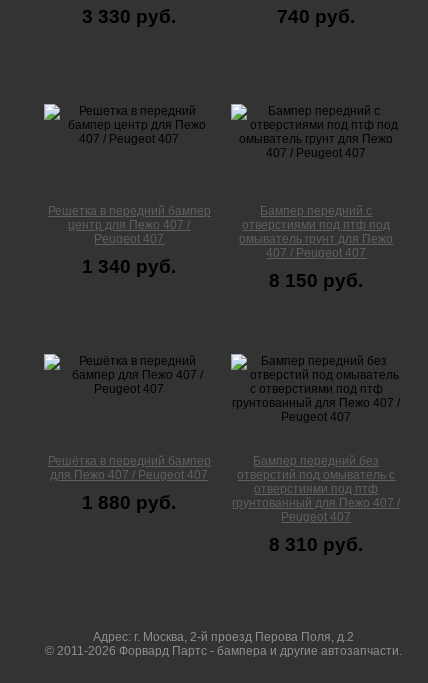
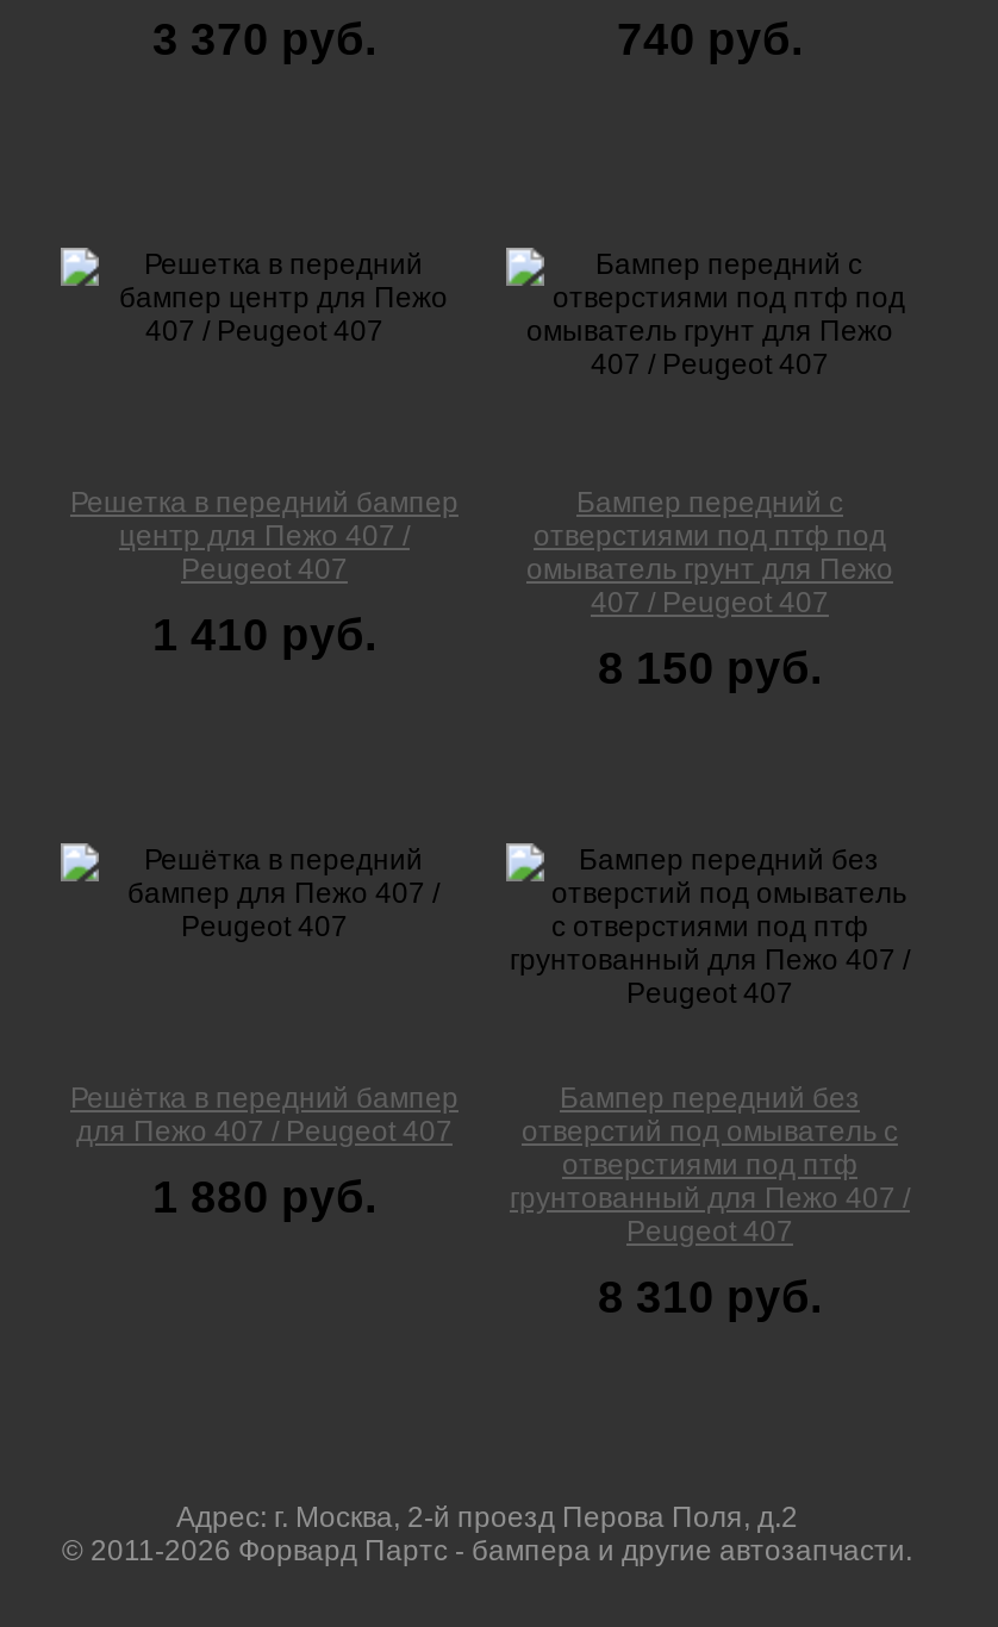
[82,6,176,27] 3 330 руб. -> [152,15,376,65] 3 370 руб.
[82,256,176,277] 1 340 руб. -> [152,611,376,661] 1 410 руб.

